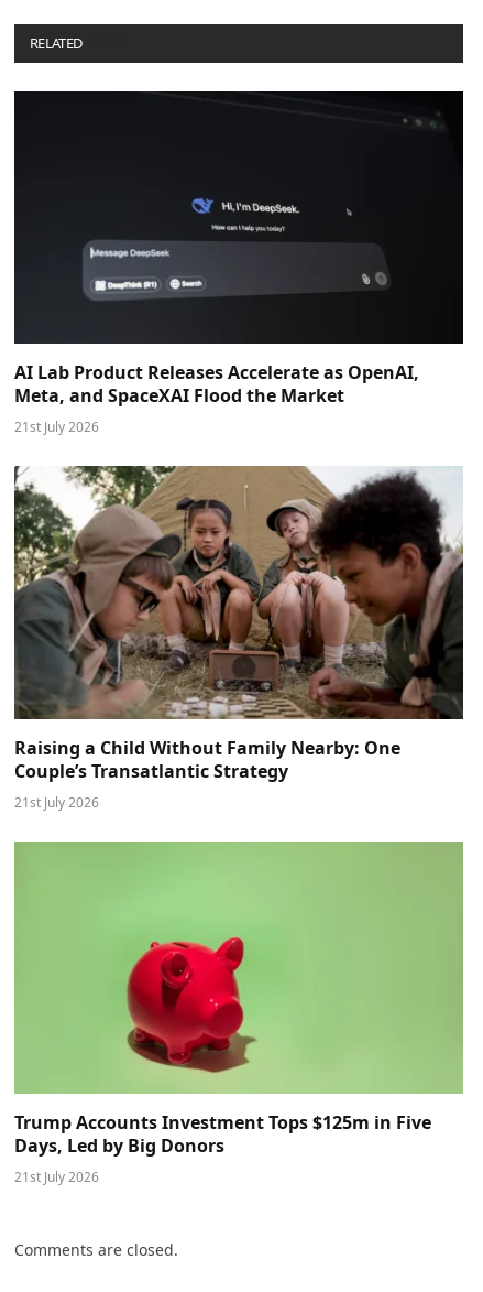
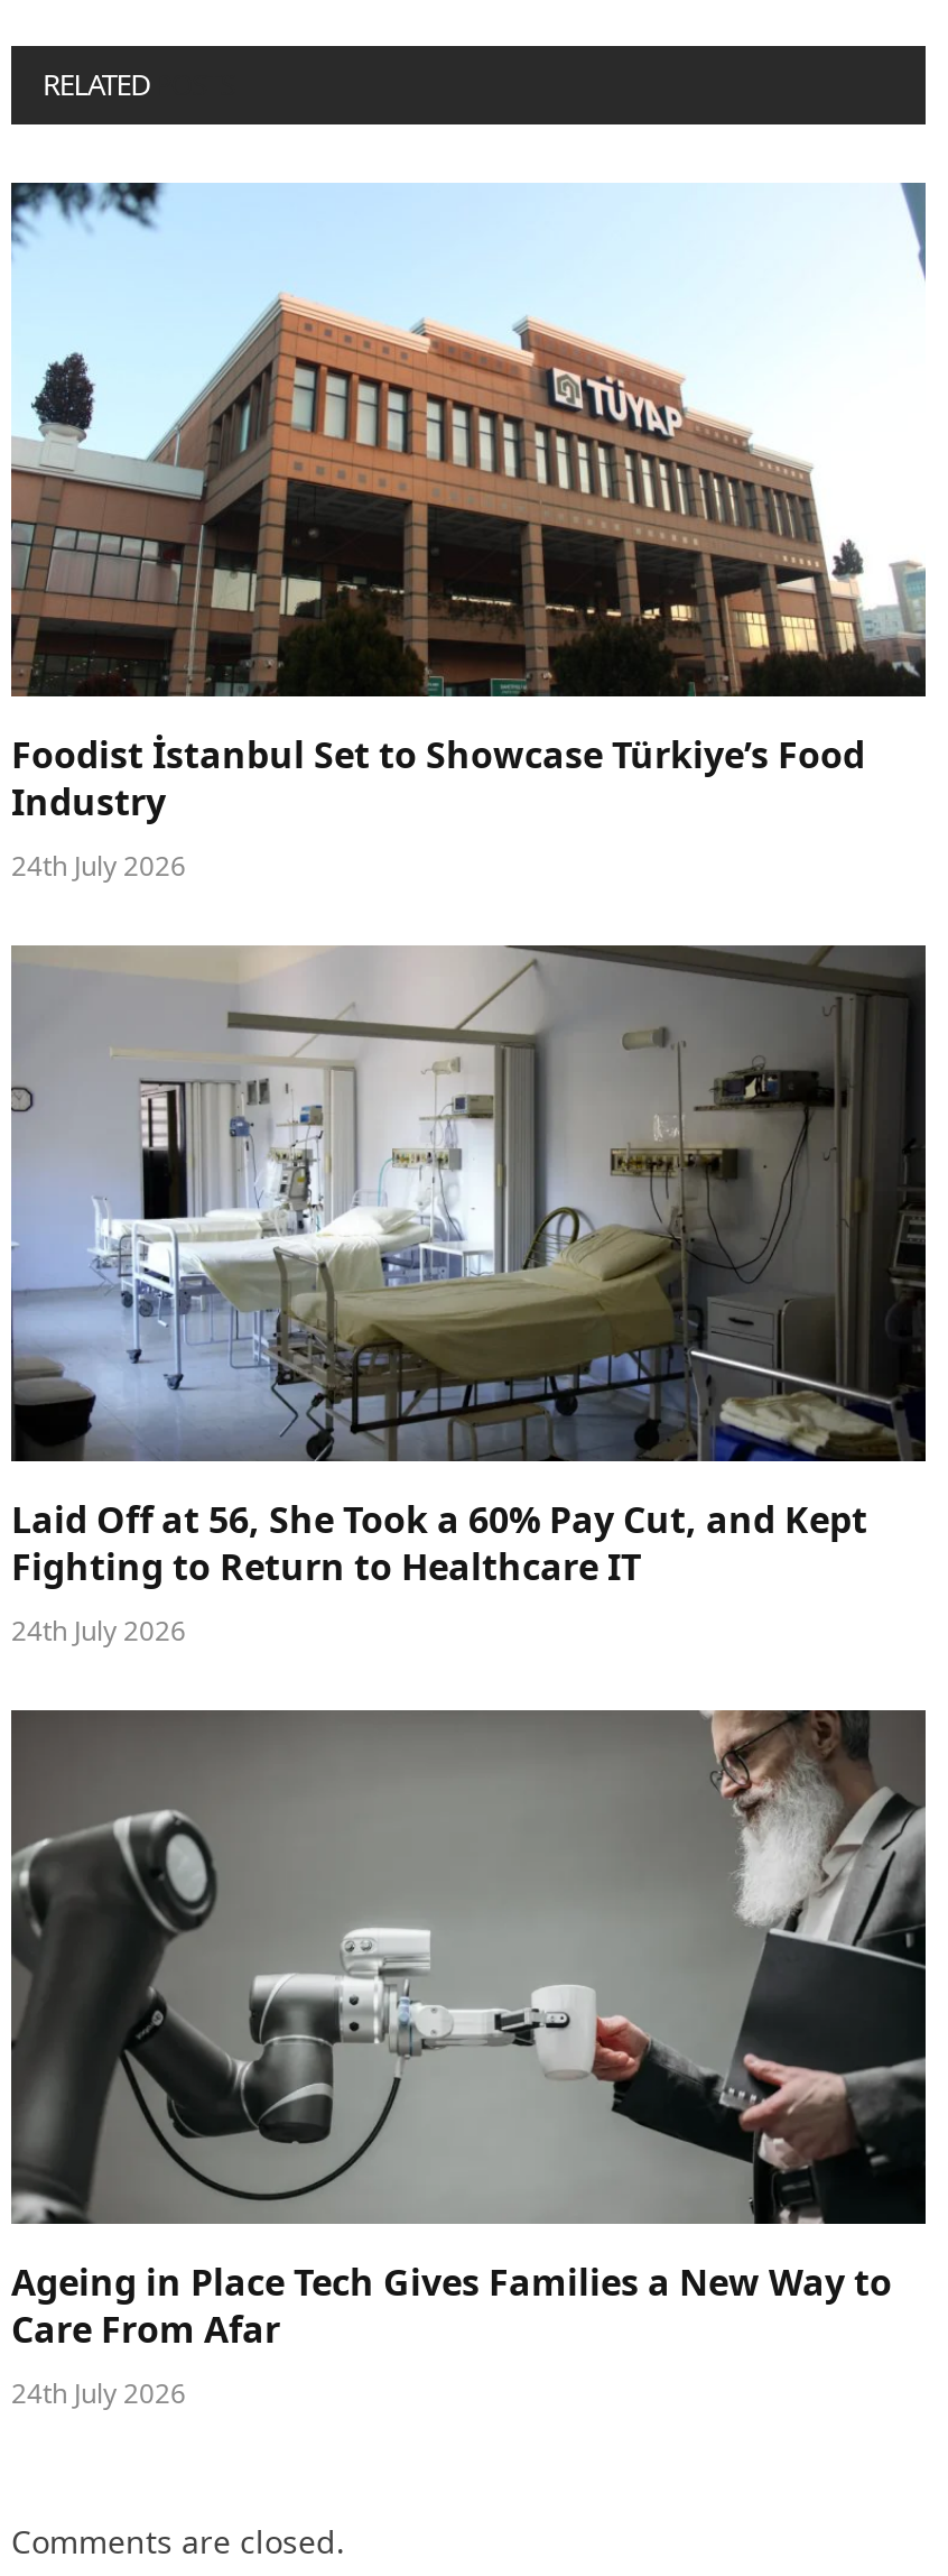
[13,90,464,436] [image] | AI Lab Product Releases Accelerate as OpenAI, | Meta, and SpaceXAI Flood the Market | 21st July 2026 -> [9,181,928,885] [image] | Foodist İstanbul Set to Showcase Türkiye’s Food | Industry | 24th July 2026
[14,466,464,811] [image] | Raising a Child Without Family Nearby: One | Couple’s Transatlantic Strategy | 21st July 2026 -> [9,943,928,1649] [image] | Laid Off at 56, She Took a 60% Pay Cut, and Kept | Fighting to Return to Healthcare IT | 24th July 2026
[13,840,464,1186] [image] | Trump Accounts Investment Tops $125m in Five | Days, Led by Big Donors | 21st July 2026 -> [9,1708,928,2413] [image] | Ageing in Place Tech Gives Families a New Way to | Care From Afar | 24th July 2026

